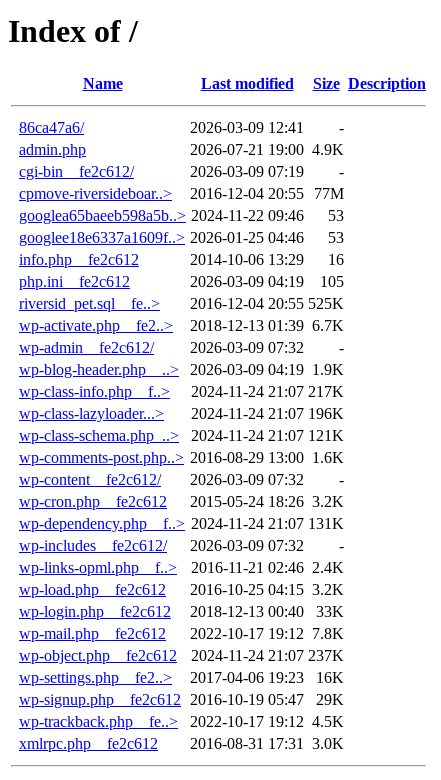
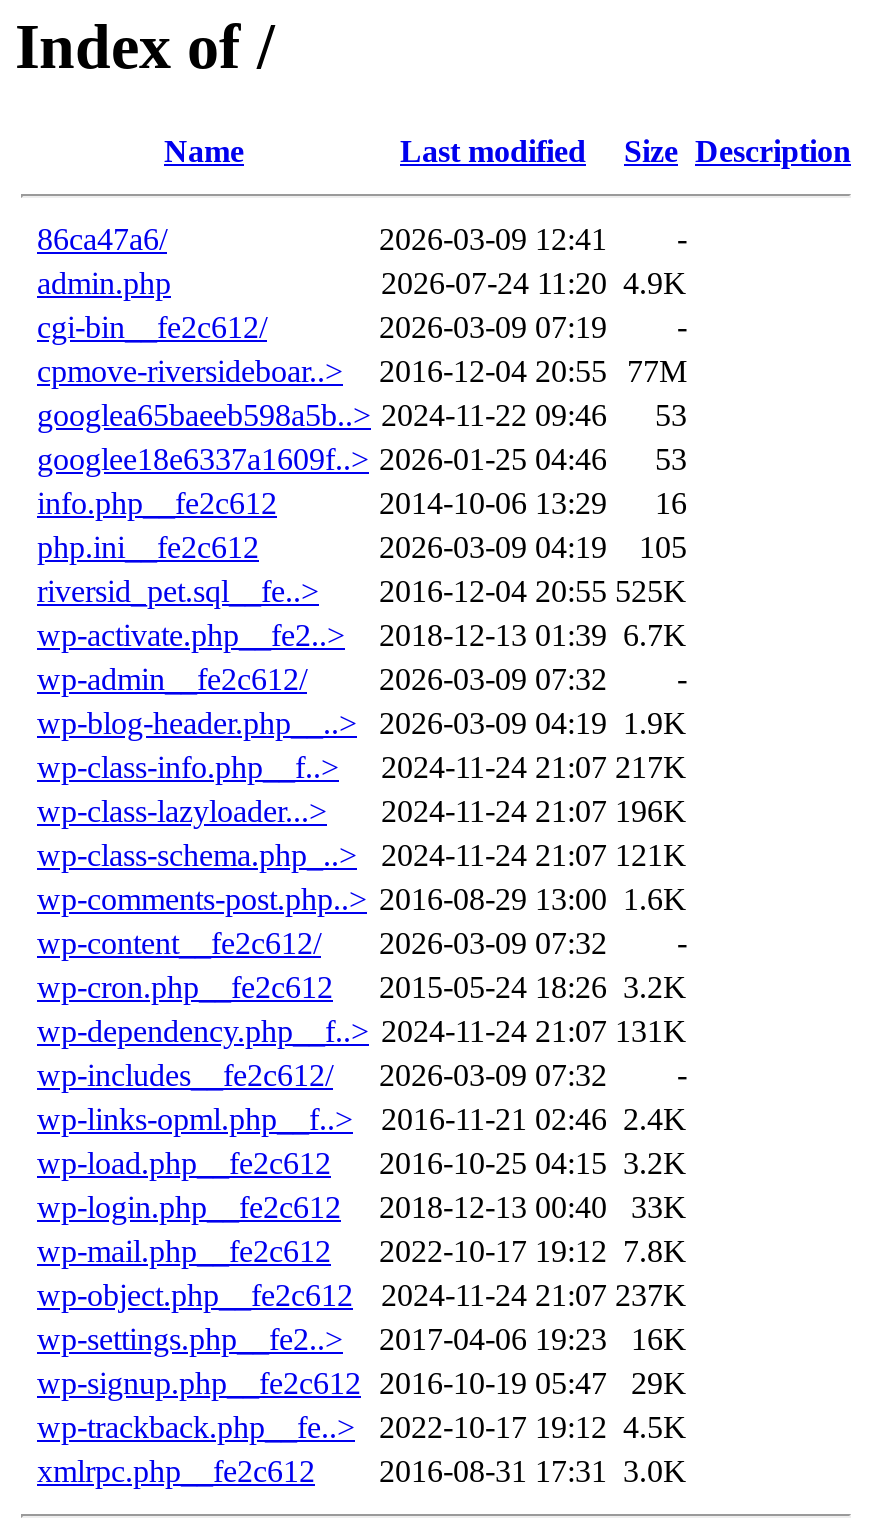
[190,141,344,158] 2026-07-21 19:00 4.9K -> [381,266,687,300] 2026-07-24 11:20 4.9K

